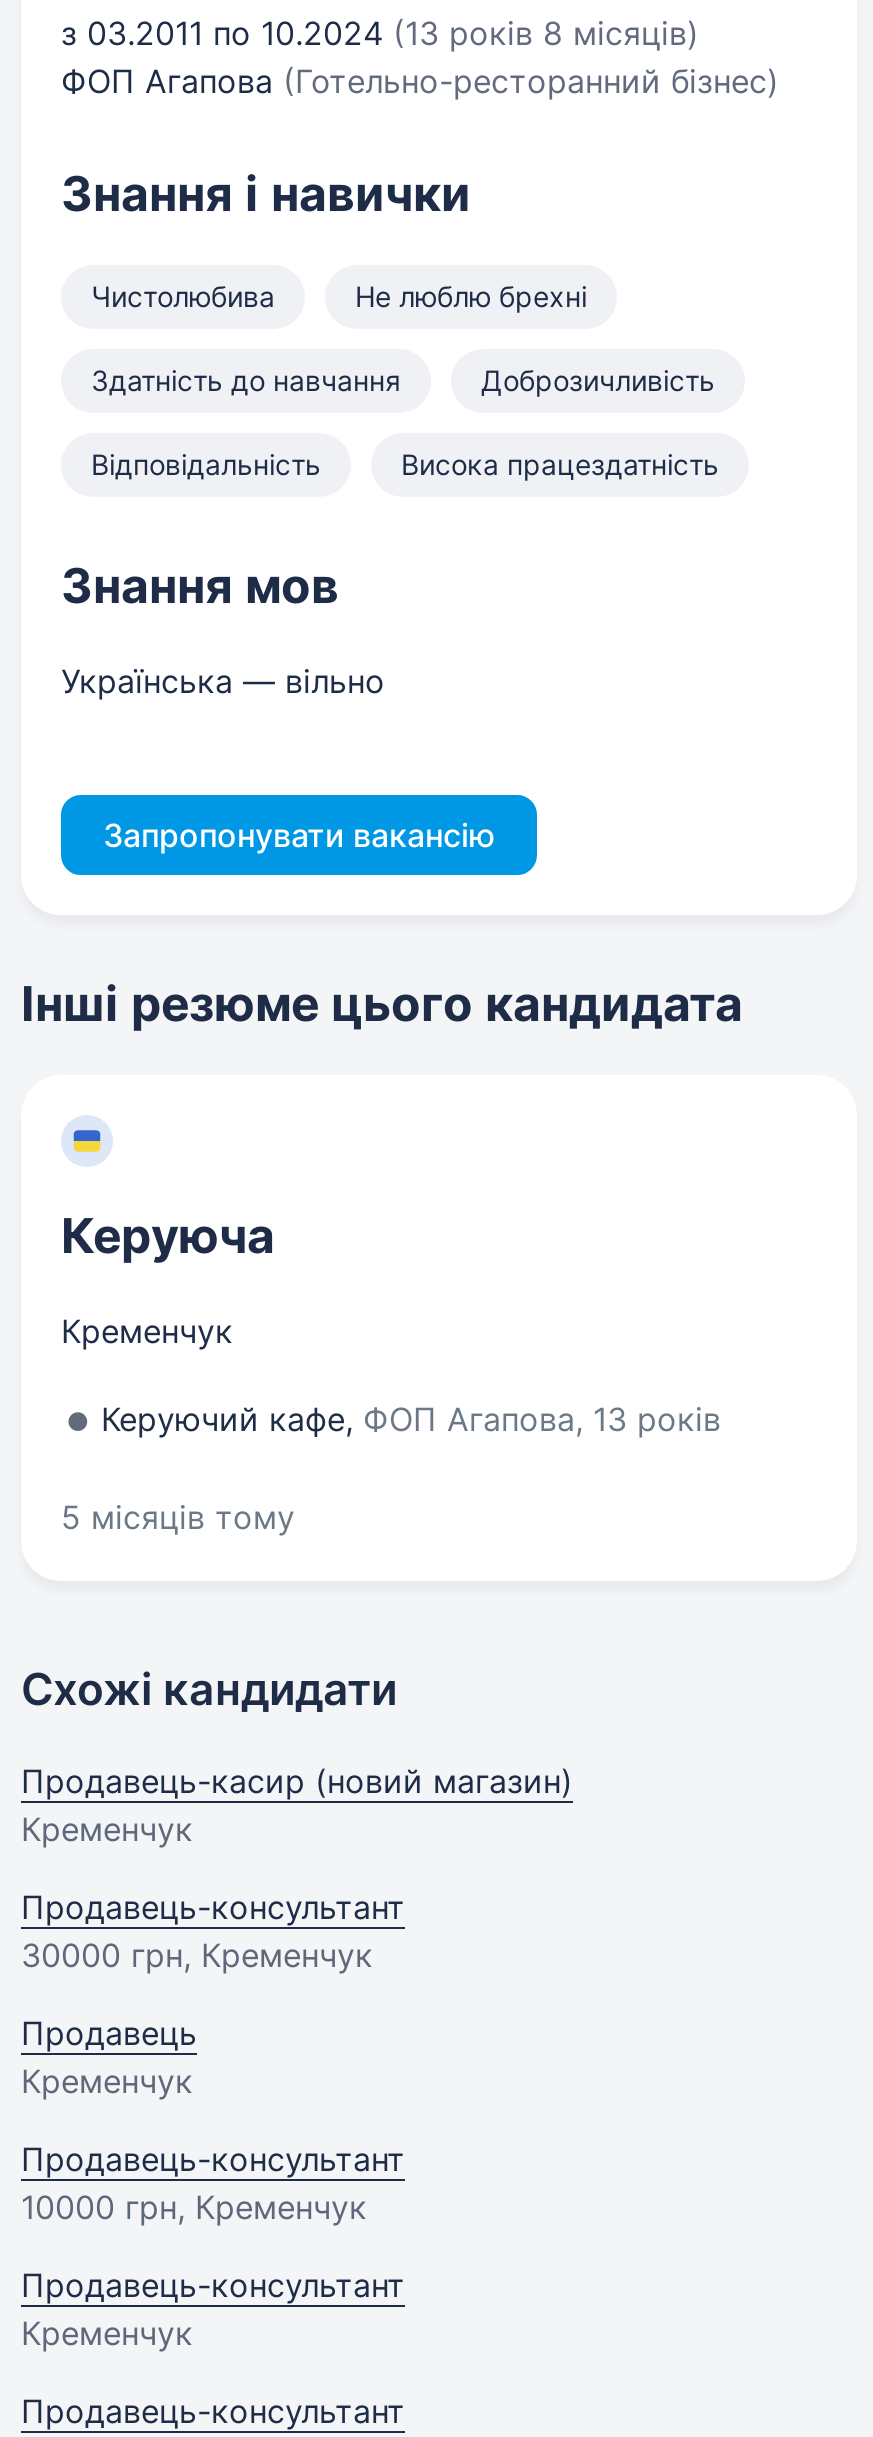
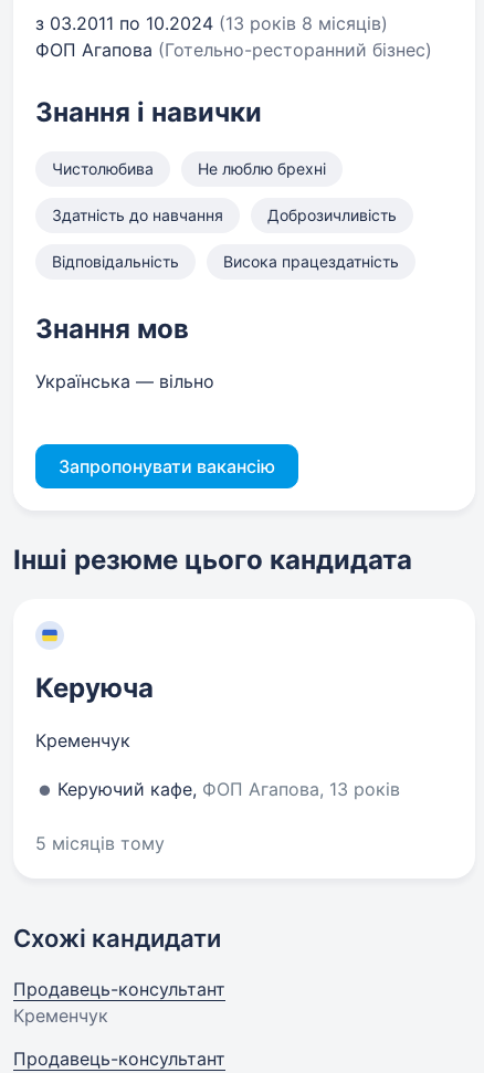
[21,1761,573,2227] Продавець-касир (новий магазин) | Кременчук | Продавець-консультант | 30000 грн, Кременчук | Продавець | Кременчук | Продавець-консультант | 10000 грн, Кременчук -> none

